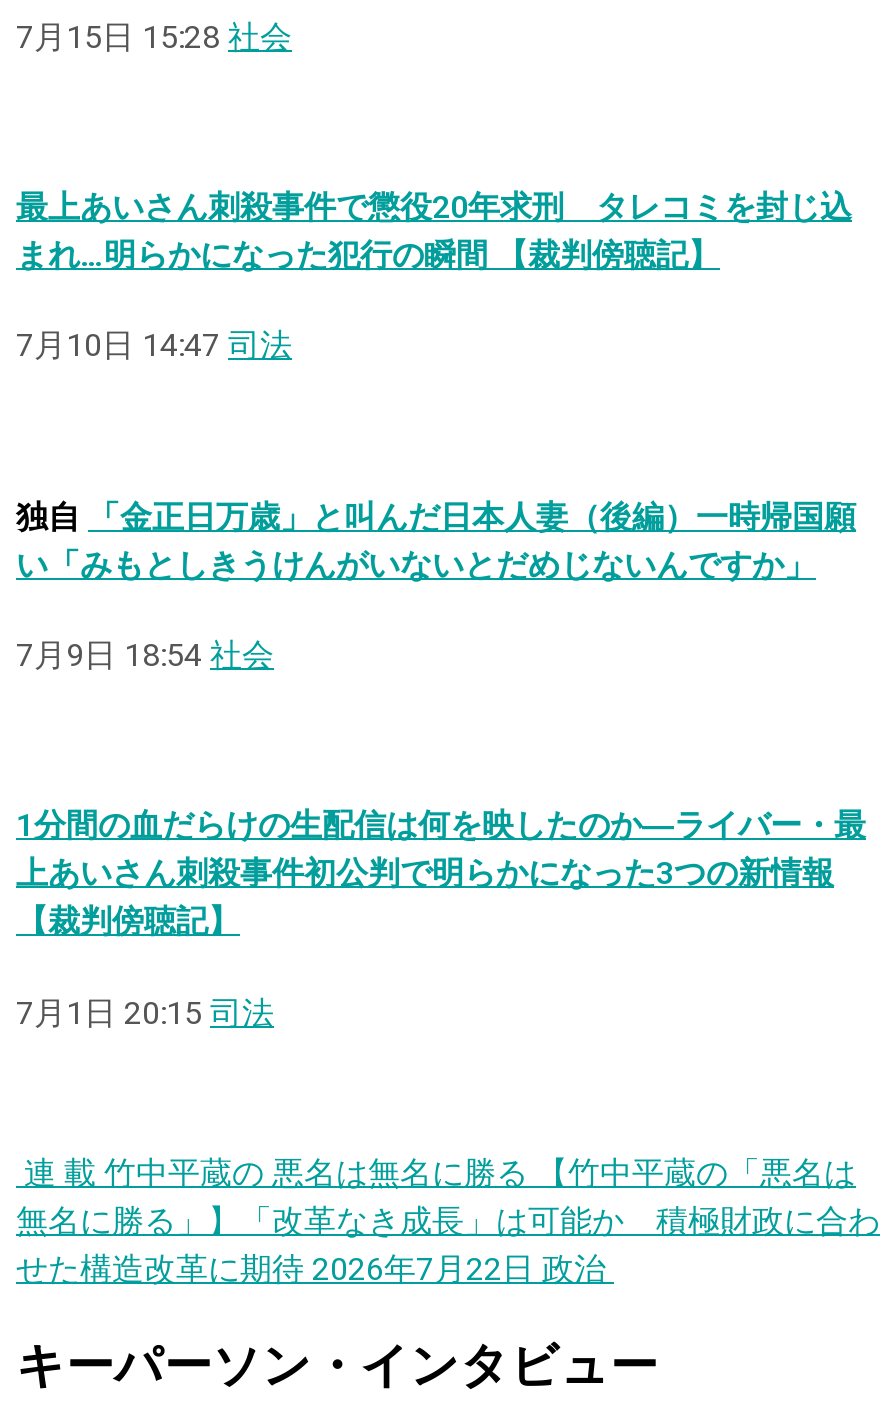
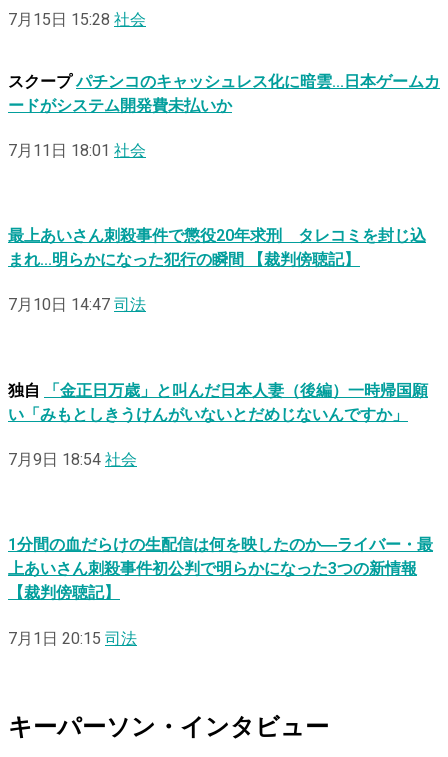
none -> [8,70,440,163] スクープ パチンコのキャッシュレス化に暗雲…日本ゲームカ | ードがシステム開発費未払いか | 7月11日 18:01 社会
moved [16,184,866,1037] -> [8,224,433,650]: 最上あいさん刺殺事件で懲役20年求刑 タレコミを封じ込 | まれ…明らかになった犯行の瞬間 【裁判傍聴記】 | 7月10日 14:47 司法 | ... | 上あいさん刺殺事件初公判で明らかになった3つの新情報 | 7月1日 20:15 司法
[16,1149,880,1293] 連 載 竹中平蔵の 悪名は無名に勝る 【竹中平蔵の「悪名は | 無名に勝る」】「改革なき成長」は可能か 積極財政に合わ | せた構造改革に期待 2026年7月22日 政治 -> none

